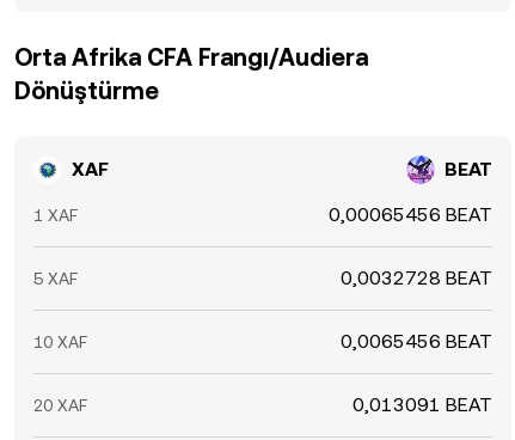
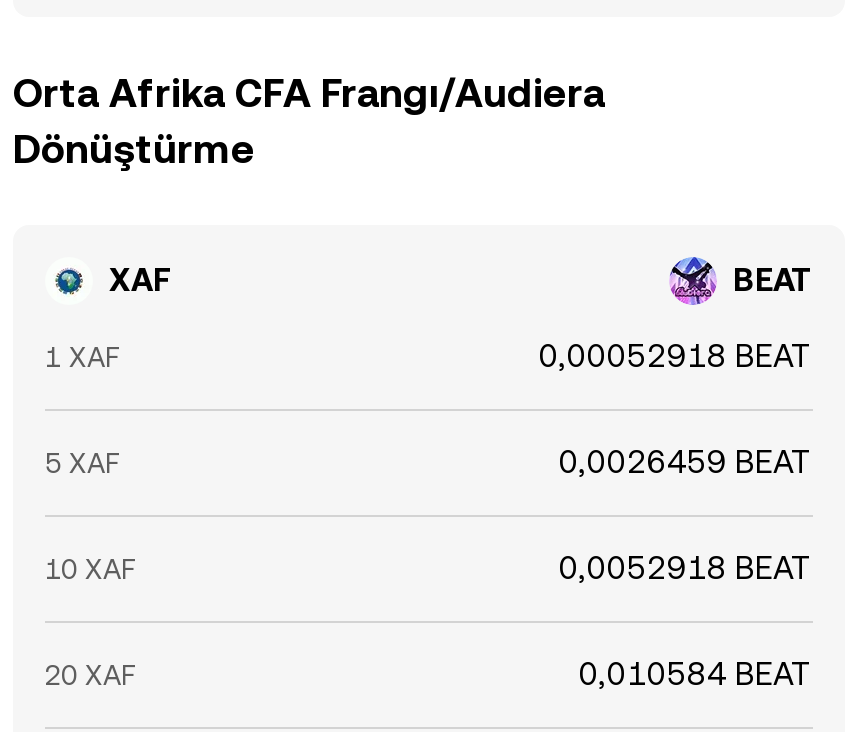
[329,203,492,226] 0,00065456 BEAT -> [539,337,813,375] 0,00052918 BEAT
[341,267,492,289] 0,0032728 BEAT -> [559,443,813,481] 0,0026459 BEAT
[341,330,492,353] 0,0065456 BEAT -> [559,549,813,587] 0,0052918 BEAT
[352,393,492,416] 0,013091 BEAT -> [579,655,813,693] 0,010584 BEAT

